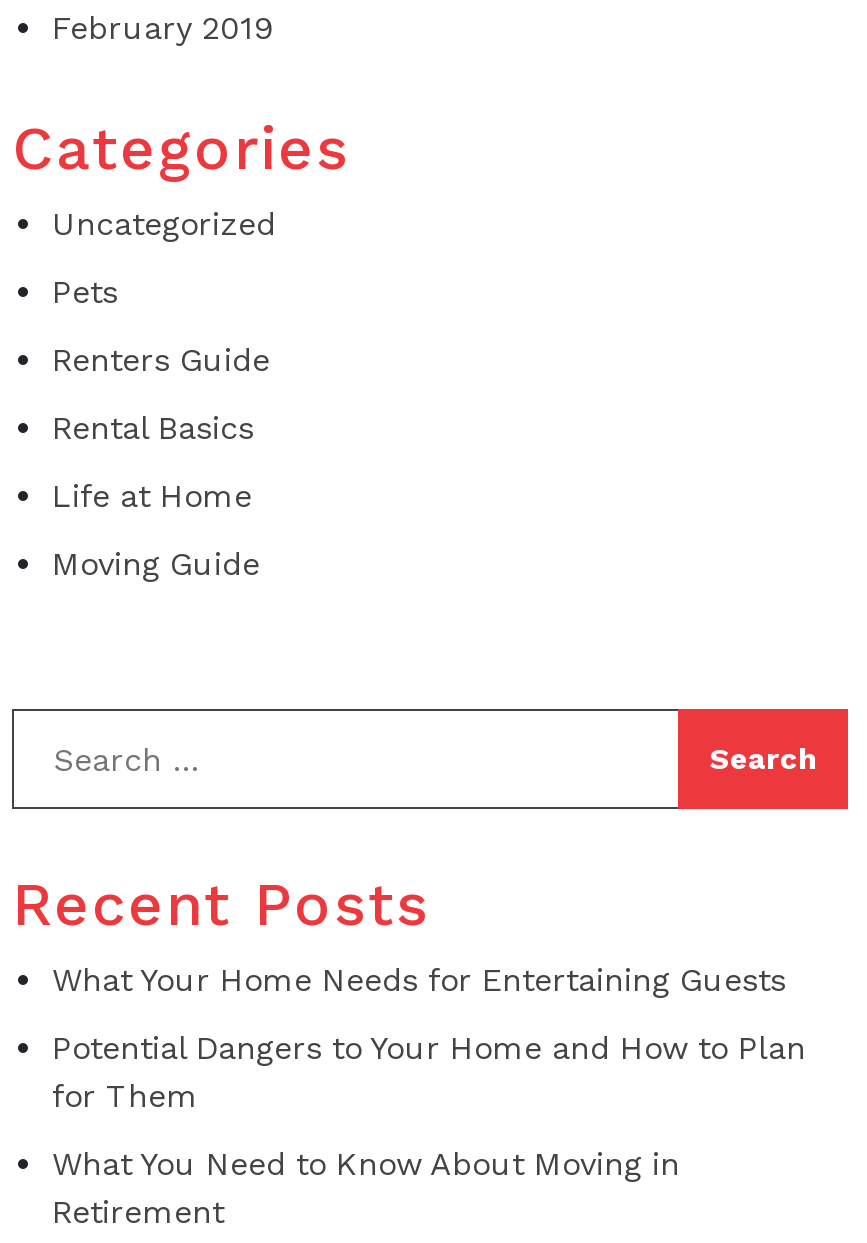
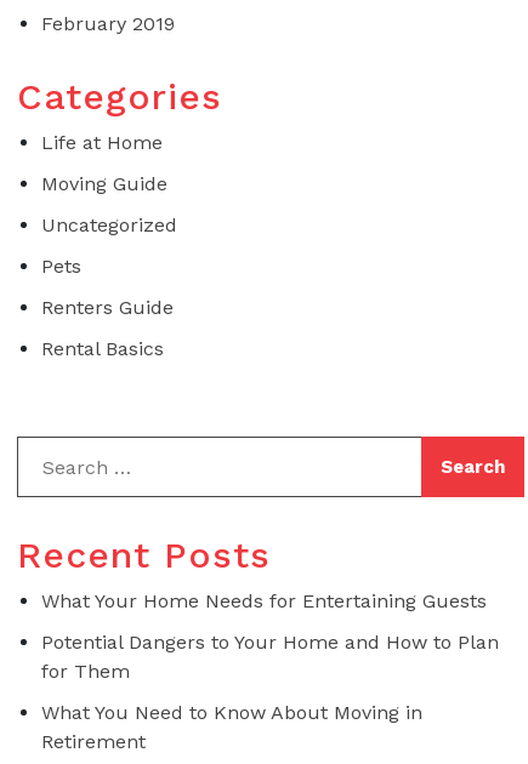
moved [52,205,276,447] -> [41,213,177,360]: Uncategorized | Pets | Renters Guide | Rental Basics
moved [52,477,260,583] -> [41,131,168,195]: Life at Home | Moving Guide

